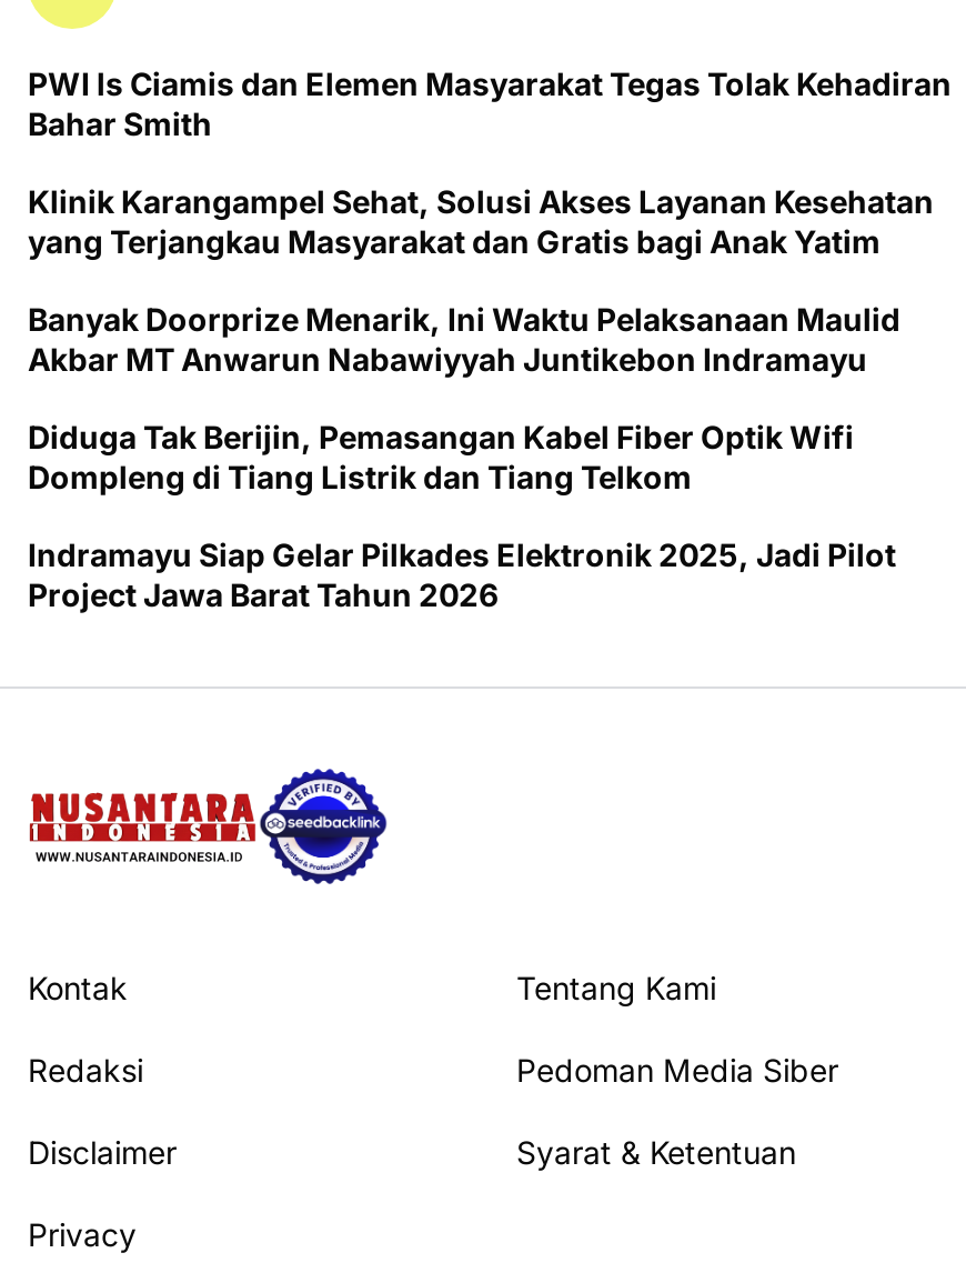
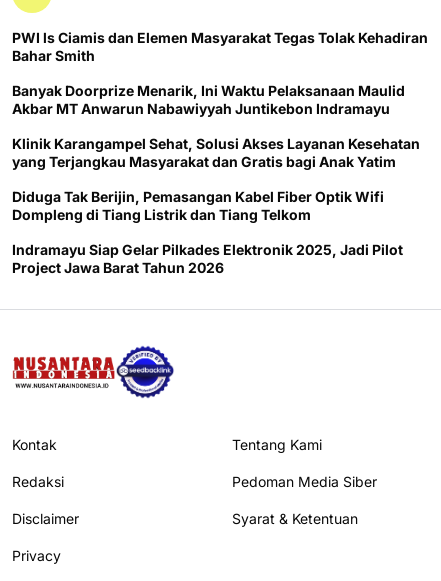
moved [28,183,934,260] -> [12,135,420,170]: Klinik Karangampel Sehat, Solusi Akses Layanan Kesehatan | yang Terjangkau Masyarakat dan Gratis bagi Anak Yatim
moved [28,300,900,378] -> [12,82,405,117]: Banyak Doorprize Menarik, Ini Waktu Pelaksanaan Maulid | Akbar MT Anwarun Nabawiyyah Juntikebon Indramayu

